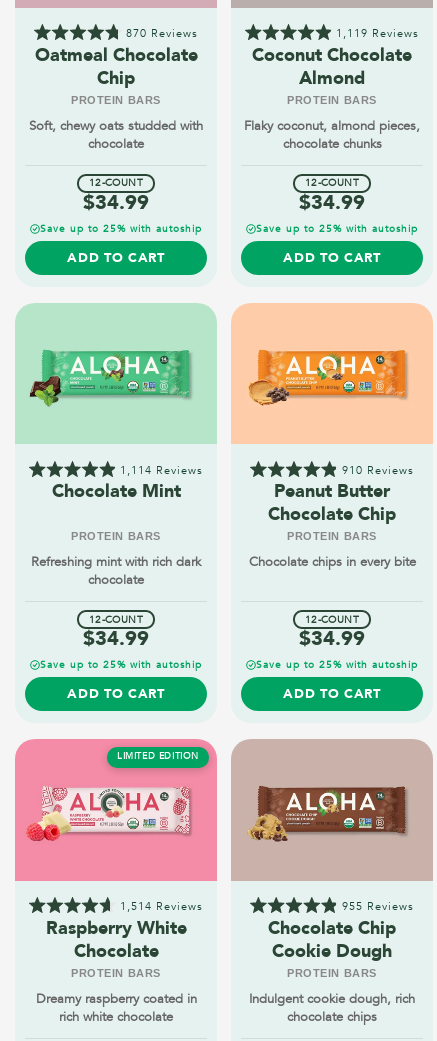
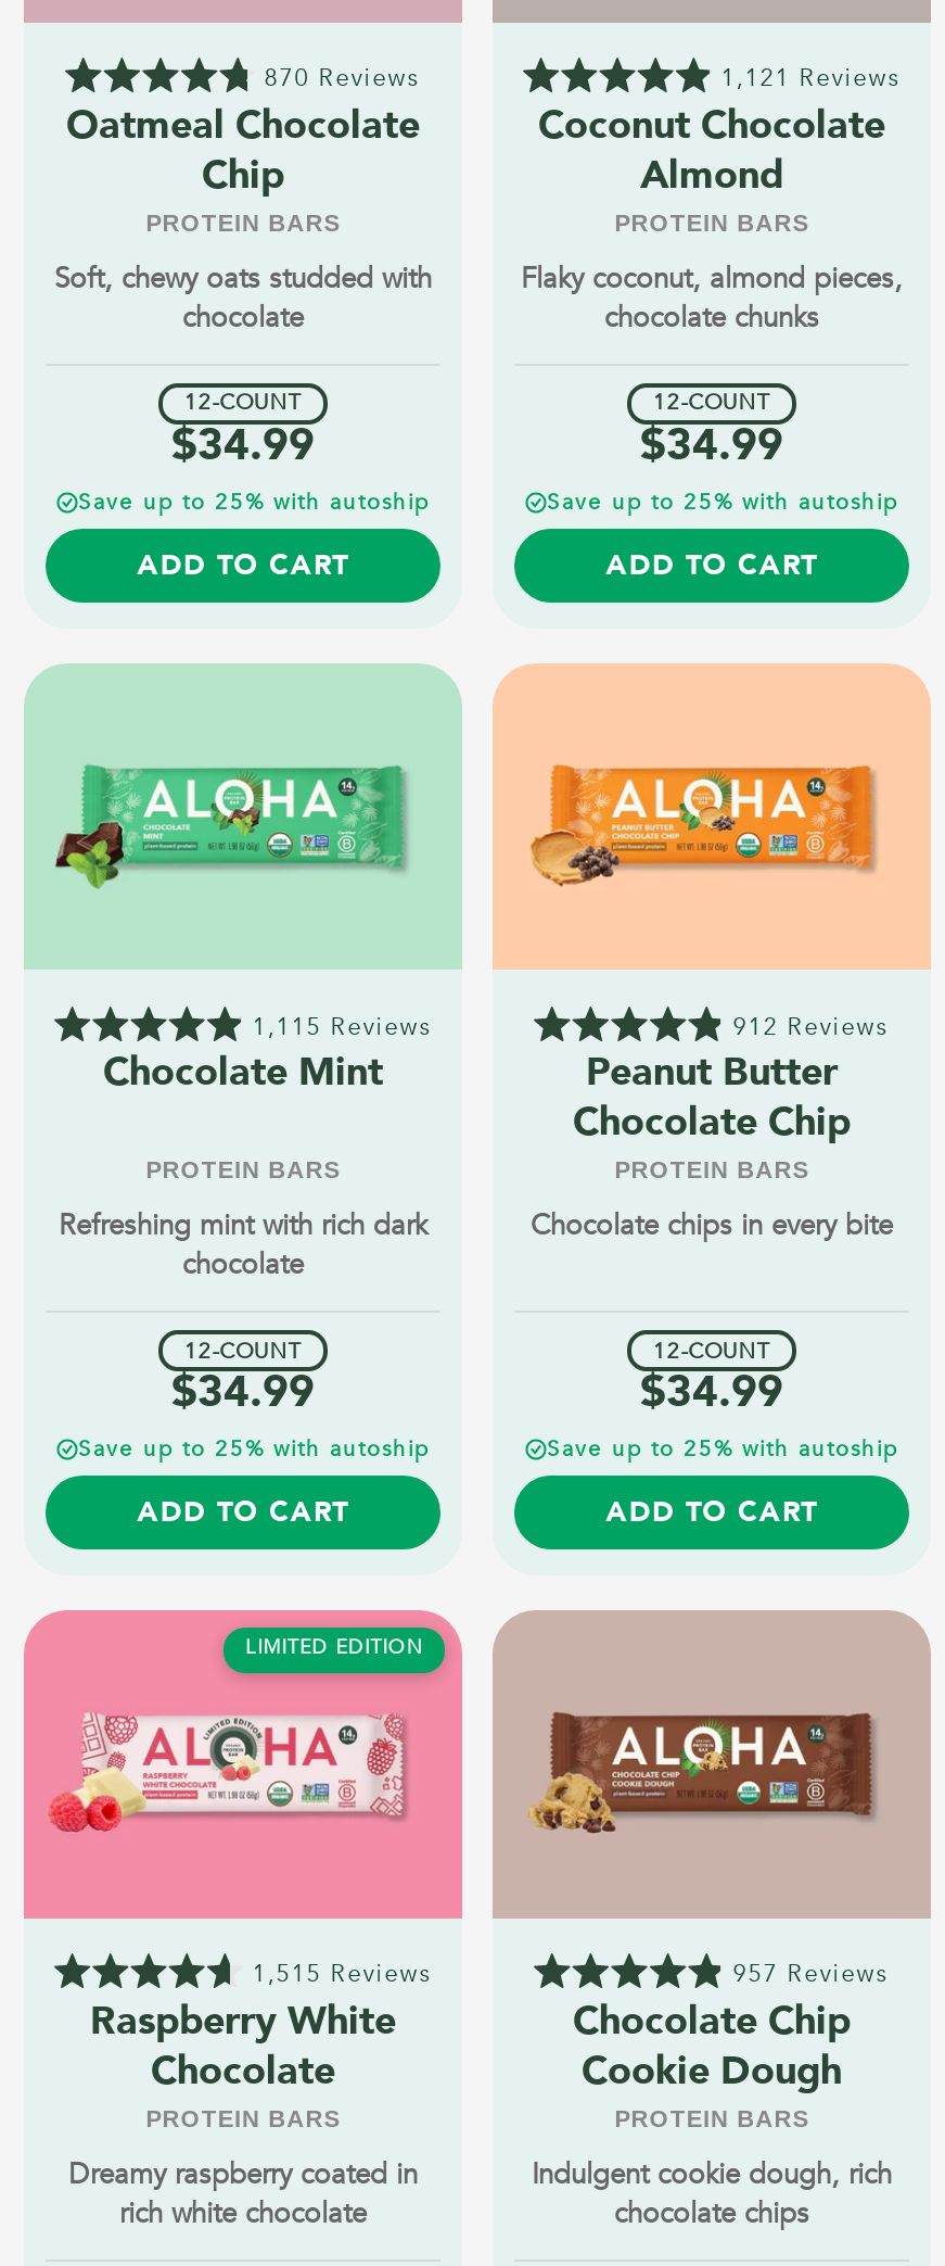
[336,26,419,41] 1,119 Reviews -> [721,62,901,95] 1,121 Reviews
[120,462,203,477] 1,114 Reviews -> [252,1010,432,1042] 1,115 Reviews
[342,462,414,477] 910 Reviews -> [733,1010,889,1042] 912 Reviews
[120,899,203,914] 1,514 Reviews -> [252,1957,432,1990] 1,515 Reviews
[342,899,414,914] 955 Reviews -> [733,1957,889,1990] 957 Reviews

